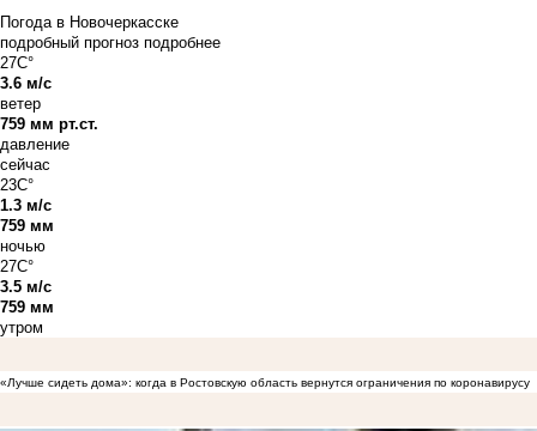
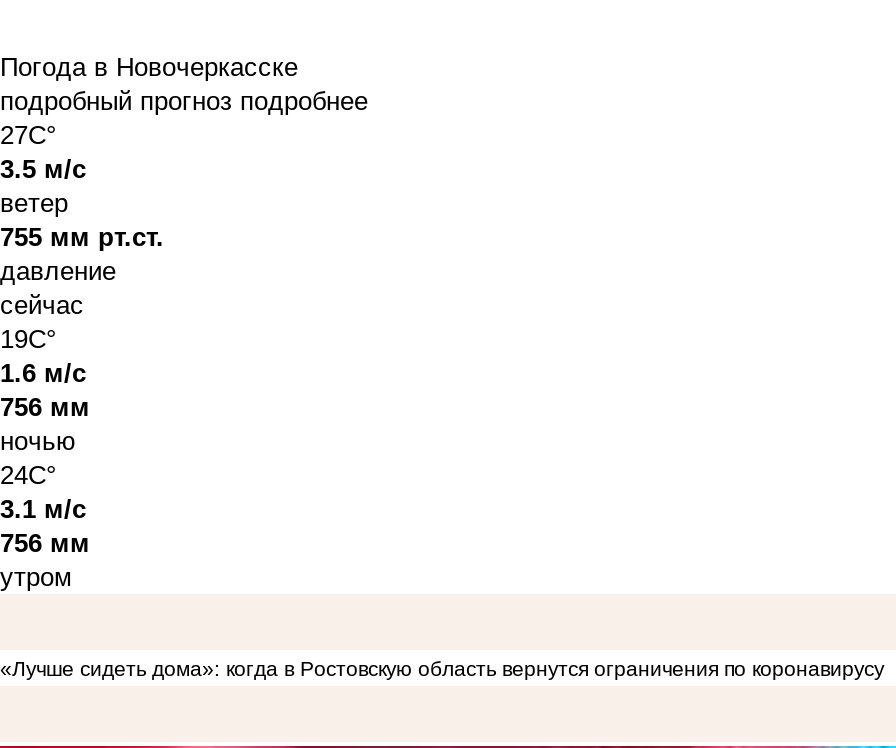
[0,75,52,93] 3.6 м/с -> [0,154,86,184] 3.5 м/с
[0,115,98,133] 759 мм рт.ст. -> [0,222,164,252] 755 мм рт.ст.
[0,176,54,235] 23C° | 1.3 м/с | 759 мм -> [0,324,90,422] 19C° | 1.6 м/с | 756 мм
[0,258,54,316] 27C° | 3.5 м/с | 759 мм -> [0,460,90,558] 24C° | 3.1 м/с | 756 мм

